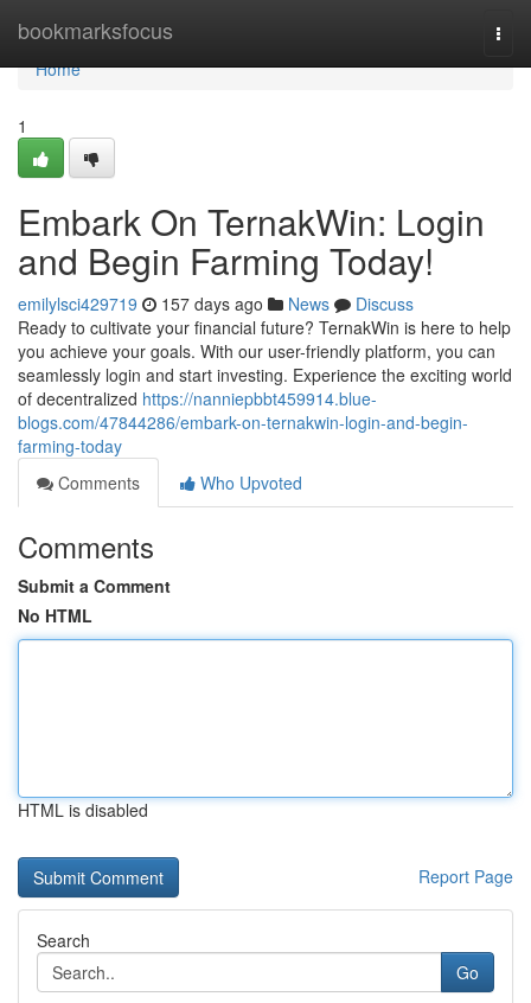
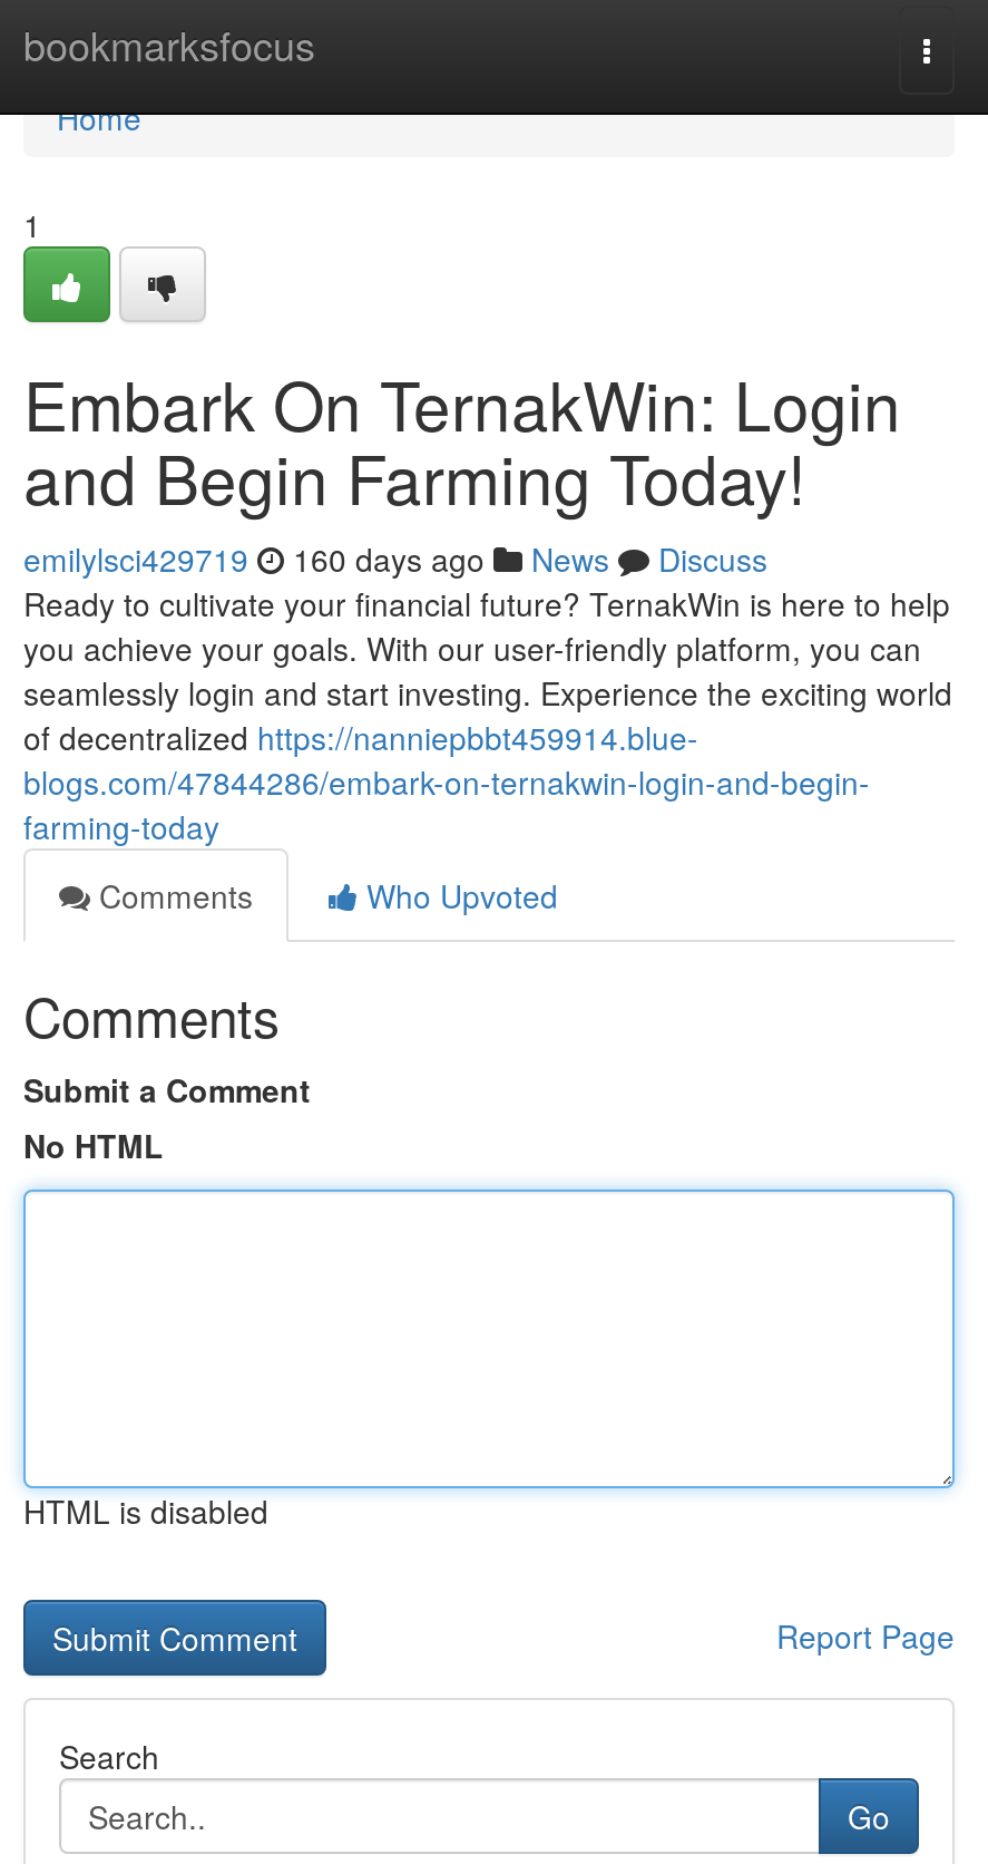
[18,292,414,315] emilylsci429719 157 days ago News Discuss -> [23,536,767,581] emilylsci429719 160 days ago News Discuss

